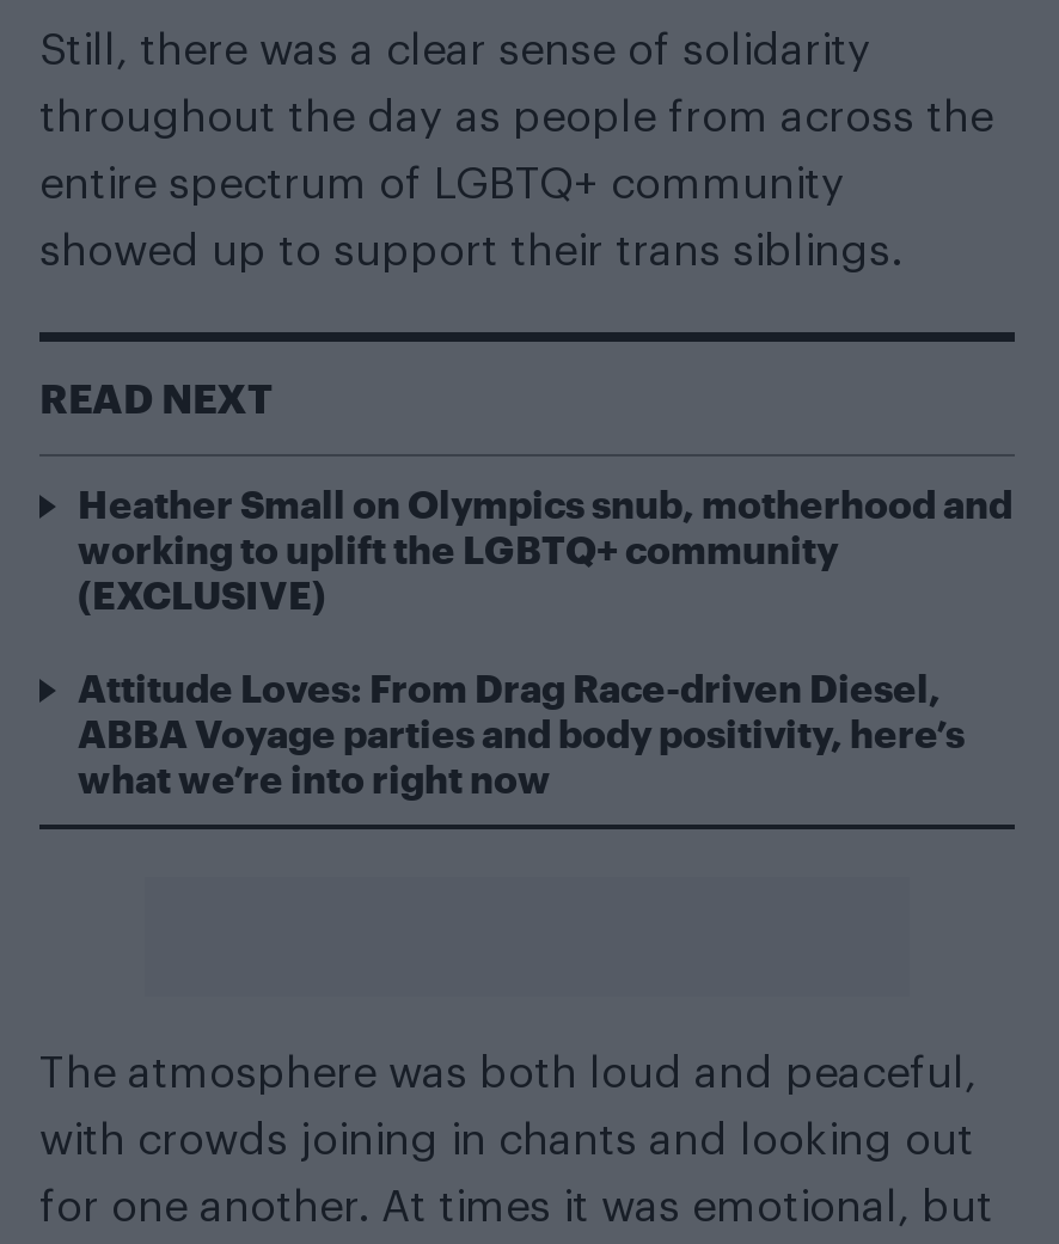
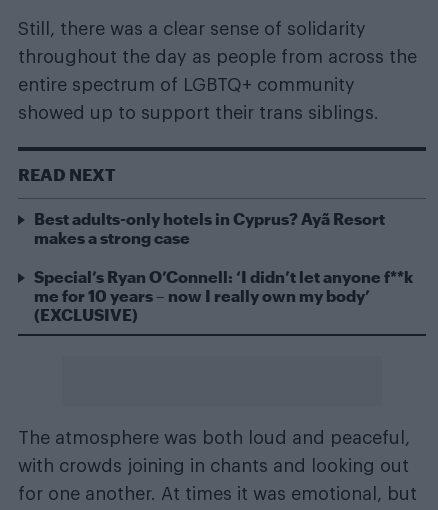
[78,479,1012,570] Heather Small on Olympics snub, motherhood and | working to uplift the LGBTQ+ community -> [34,209,413,305] Best adults-only hotels in Cyprus? Ayã Resort | makes a strong case | Special’s Ryan O’Connell: ‘I didn’t let anyone f**k | me for 10 years – now I really own my body’
moved [78,570,326,615] -> [34,305,138,324]: (EXCLUSIVE)
[78,663,965,799] Attitude Loves: From Drag Race-driven Diesel, | ABBA Voyage parties and body positivity, here’s | what we’re into right now -> none

